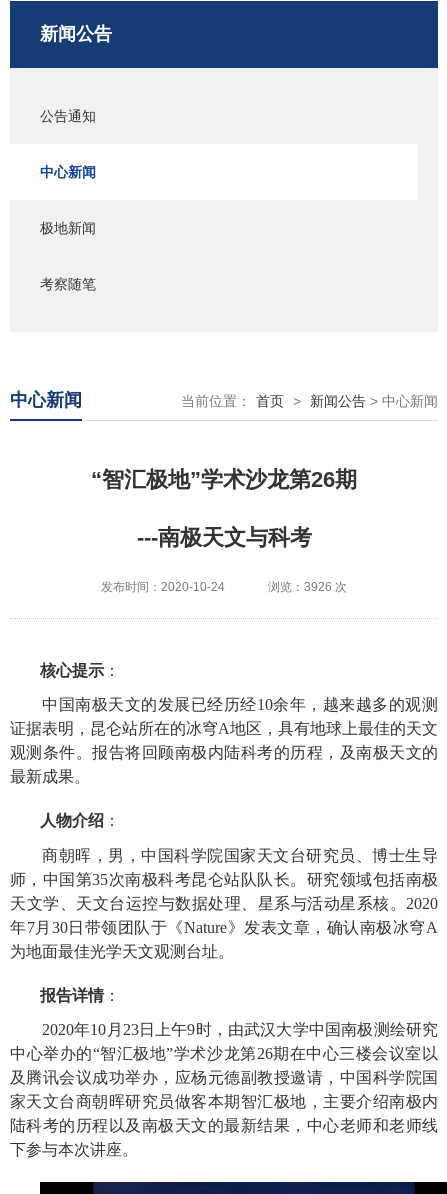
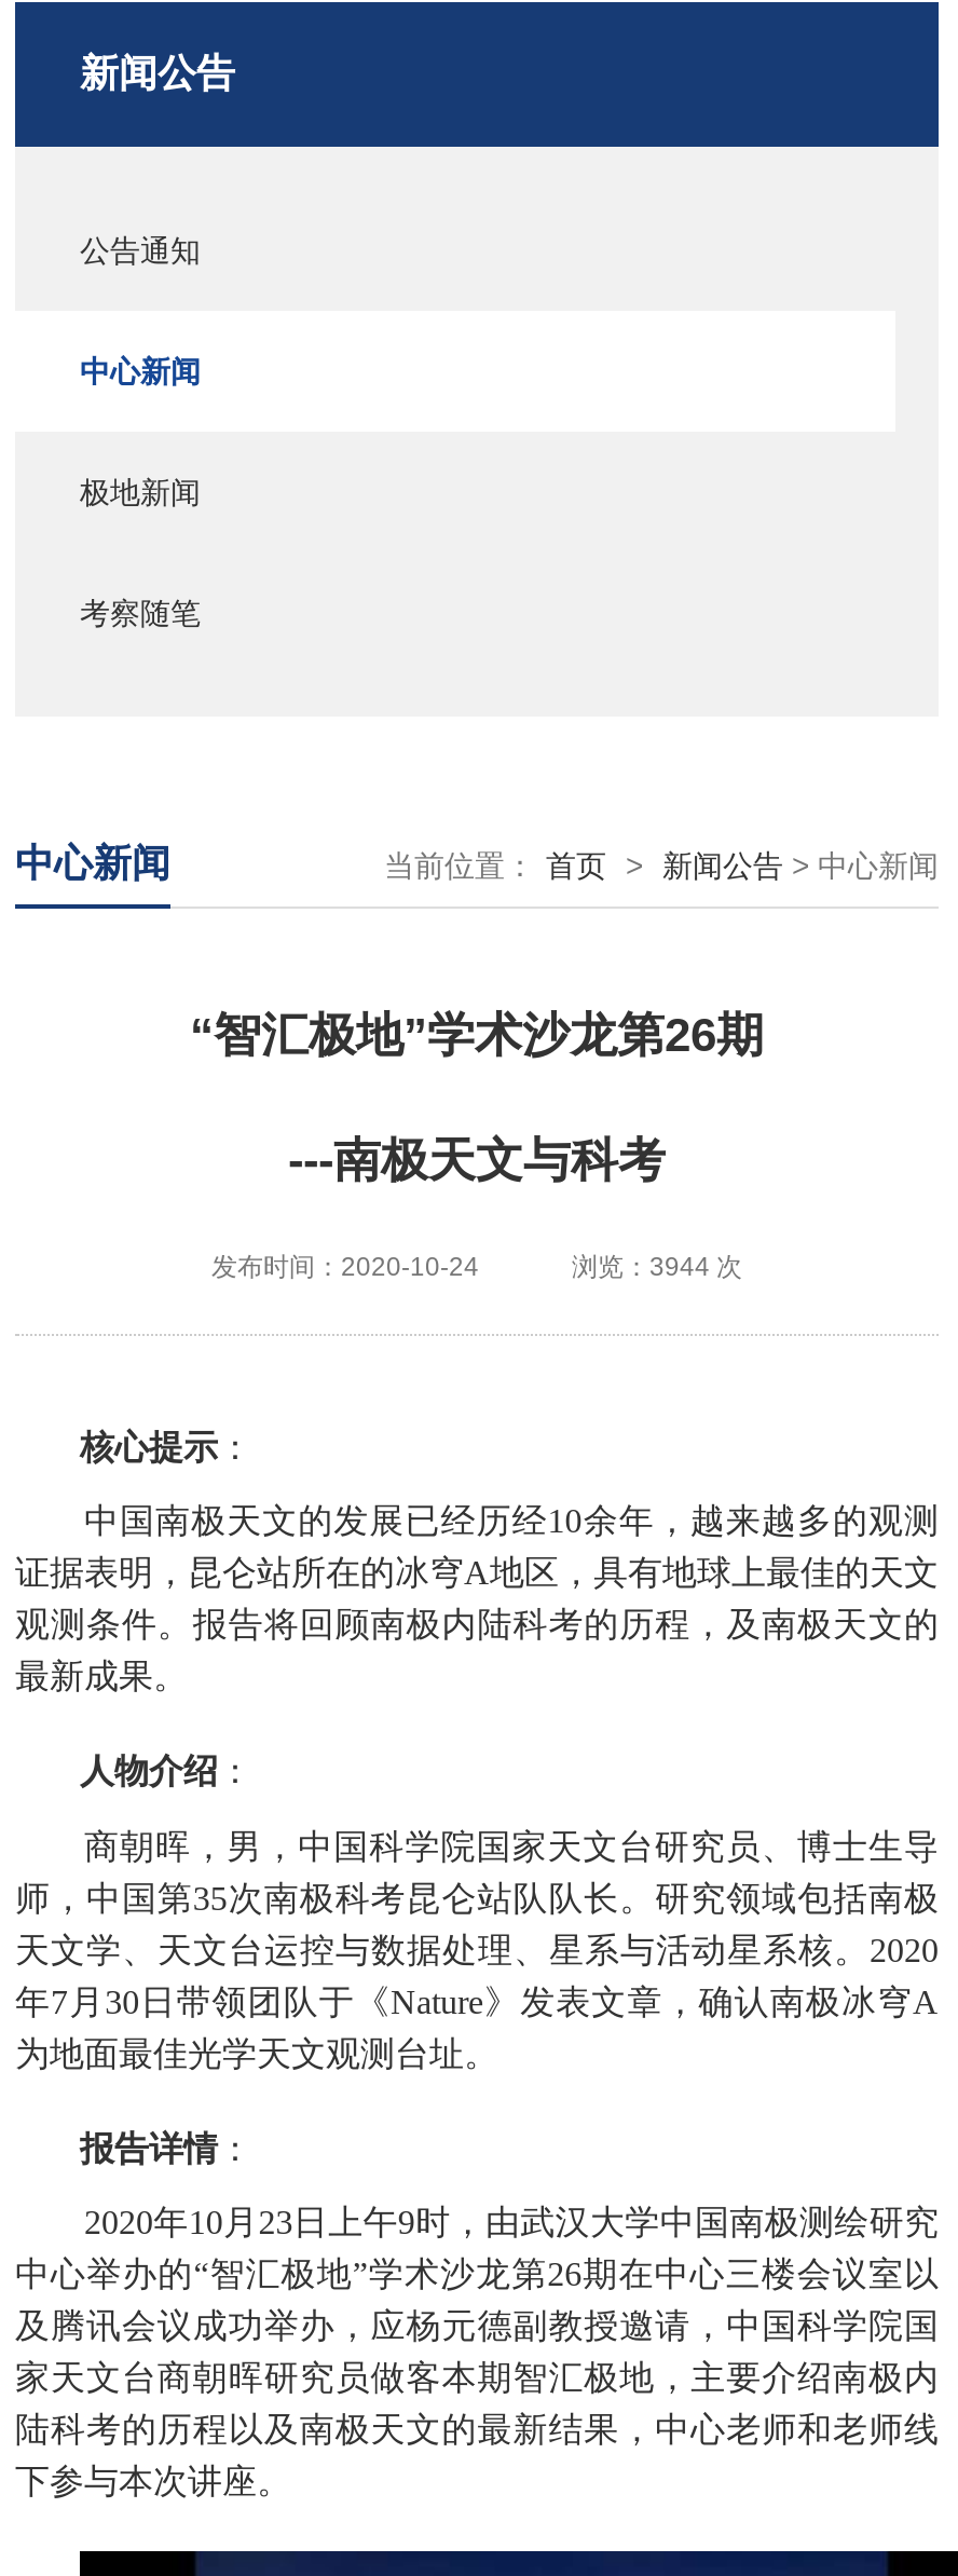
[268,580,347,594] 浏览：3926 次 -> [572,1252,742,1282] 浏览：3944 次

